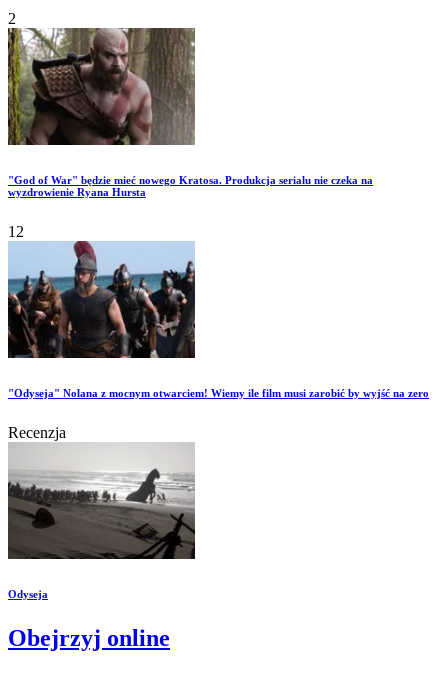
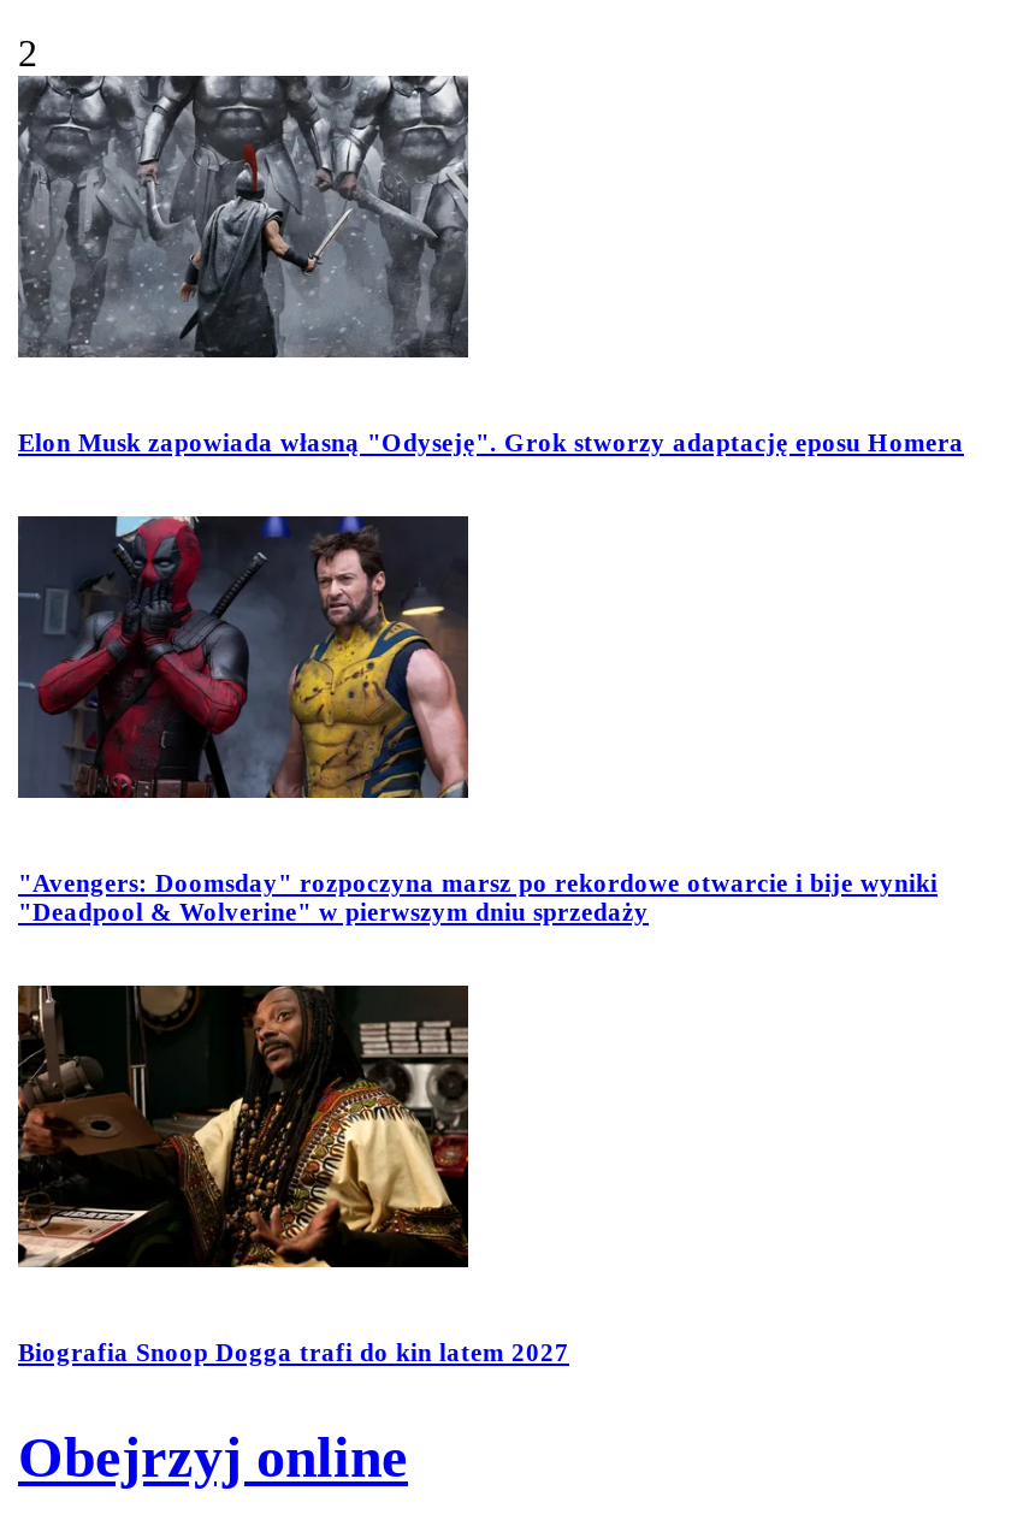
[7,27,195,146] [image] -> [16,73,468,324] [image]
[8,174,373,240] "God of War" będzie mieć nowego Kratosa. Produkcja serialu nie czeka na | wyzdrowienie Ryana Hursta | 12 -> [18,428,964,457] Elon Musk zapowiada własną "Odyseję". Grok stworzy adaptację eposu Homera
[8,240,429,441] [image] | "Odyseja" Nolana z mocnym otwarciem! Wiemy ile film musi zarobić by wyjść na zero | Recenzja -> [16,514,938,925] [image] | "Avengers: Doomsday" rozpoczyna marsz po rekordowe otwarcie i bije wyniki | "Deadpool & Wolverine" w pierwszym dniu sprzedaży
[8,442,195,544] [image] -> [16,986,471,1270] [image]
[8,588,48,600] Odyseja -> [18,1336,569,1365] Biografia Snoop Dogga trafi do kin latem 2027

